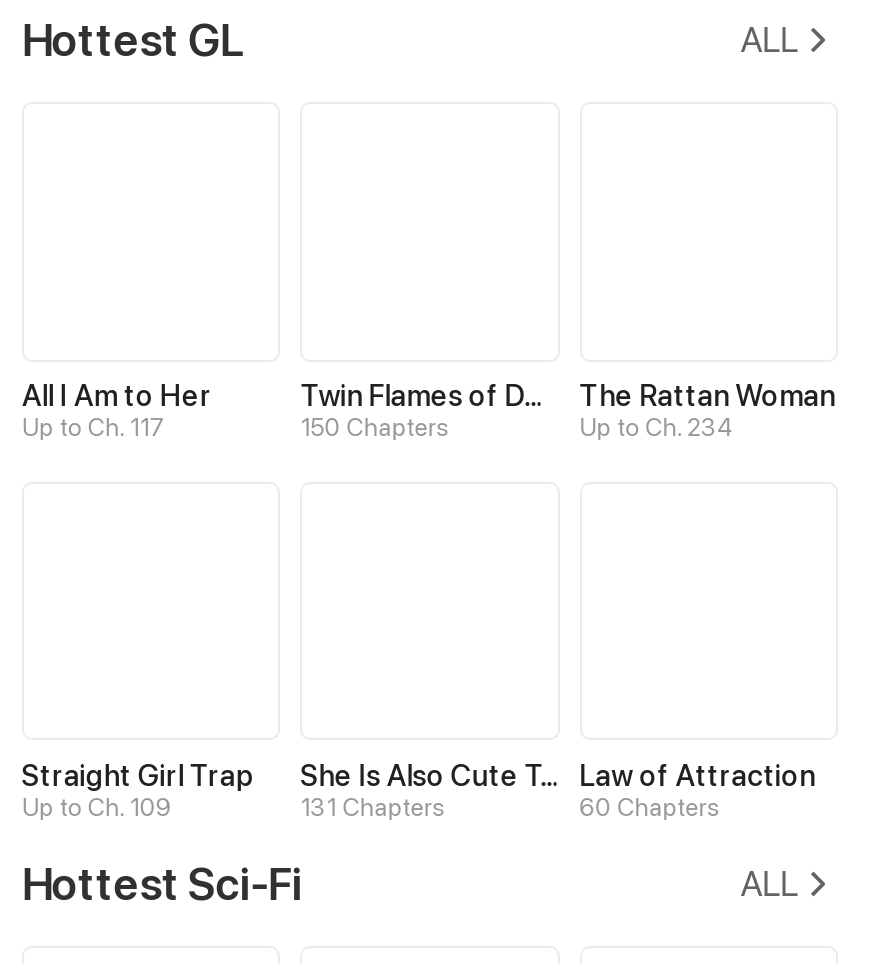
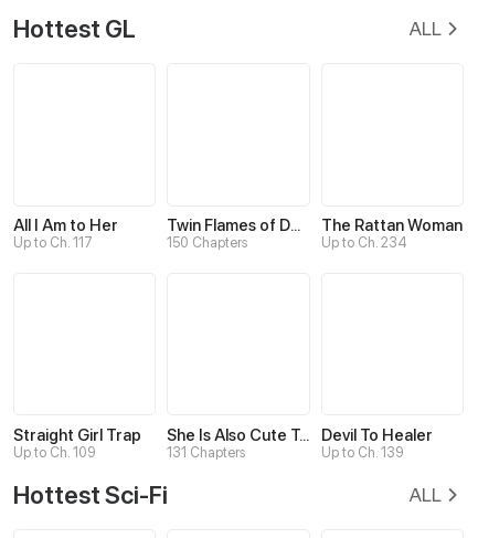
[579,758,815,822] Law of Attraction | 60 Chapters -> [321,425,432,460] Devil To Healer | Up to Ch. 139

